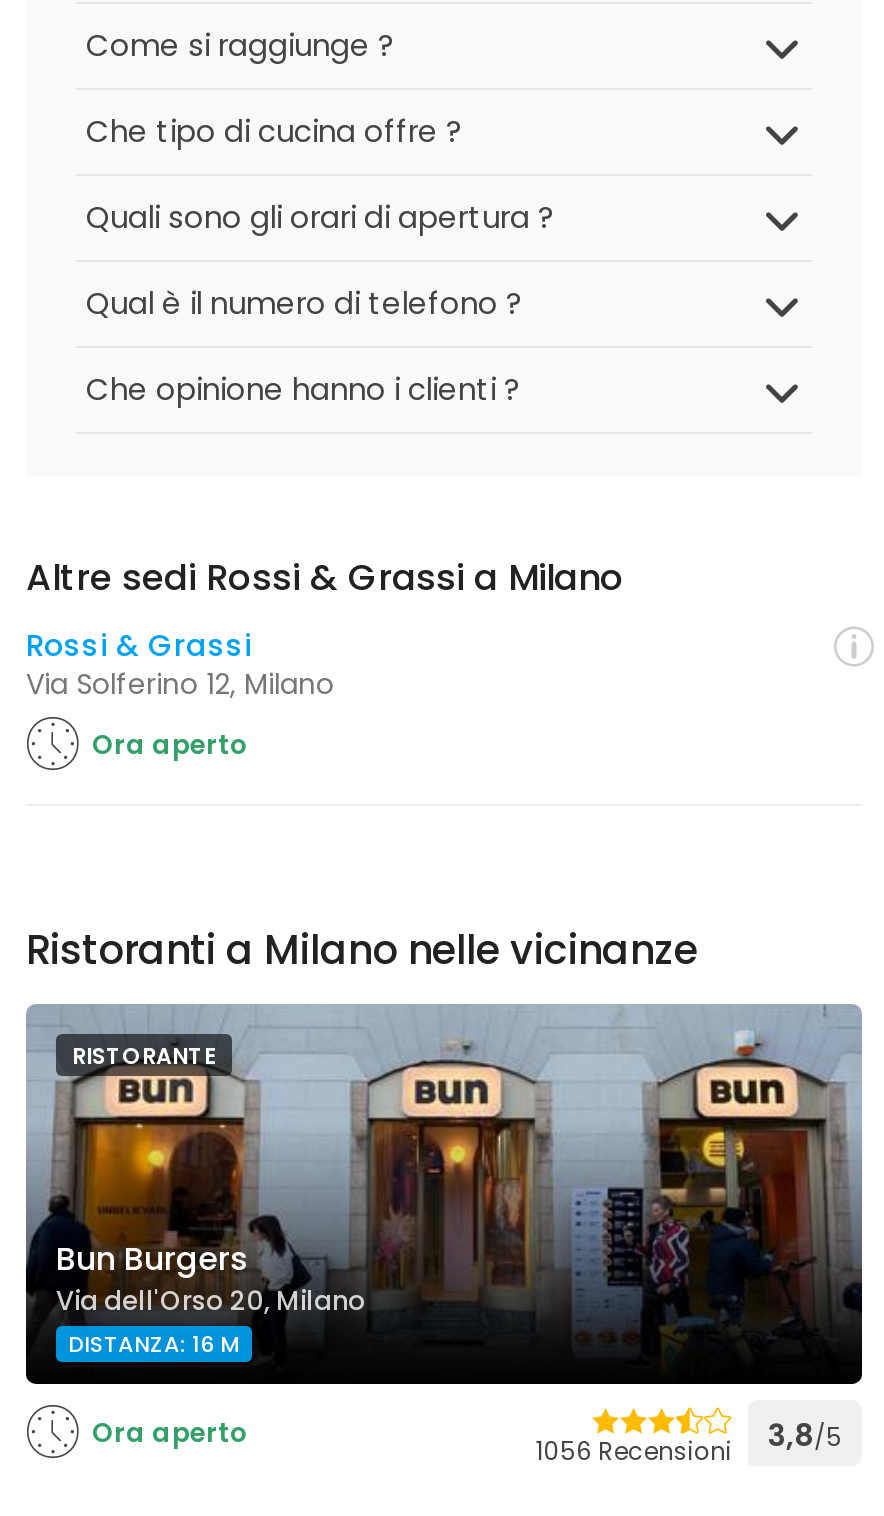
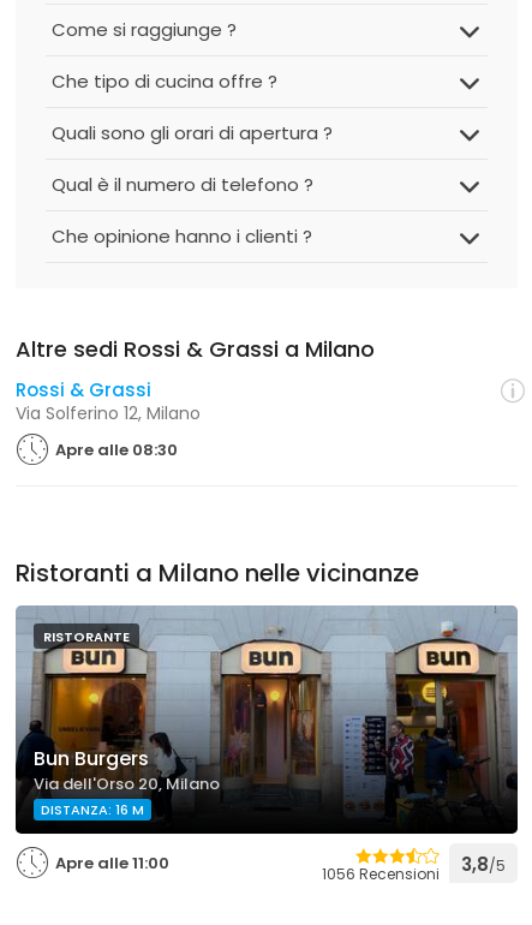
[92,726,248,764] Ora aperto -> [55,438,178,461] Apre alle 08:30
[92,1414,248,1452] Ora aperto -> [55,852,169,875] Apre alle 11:00

